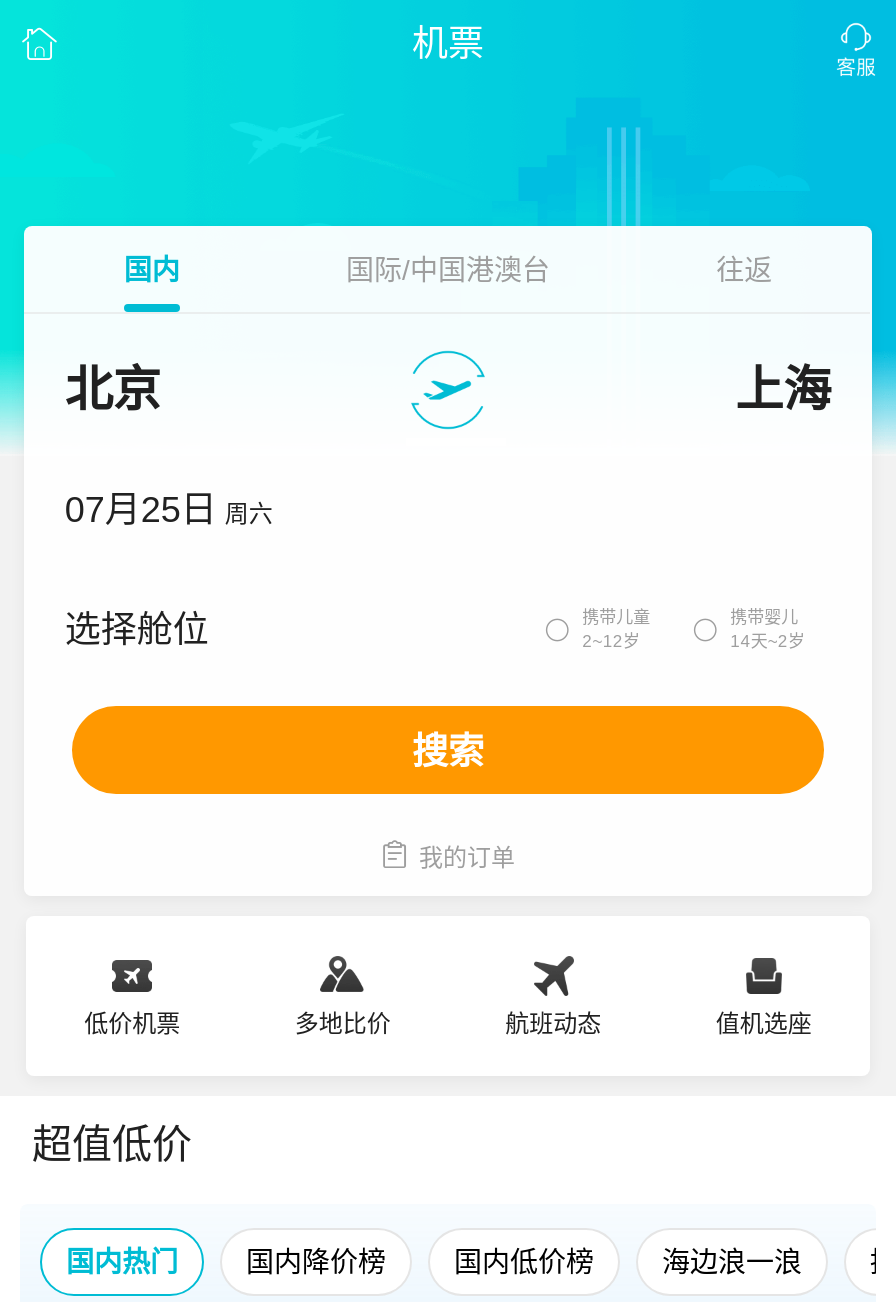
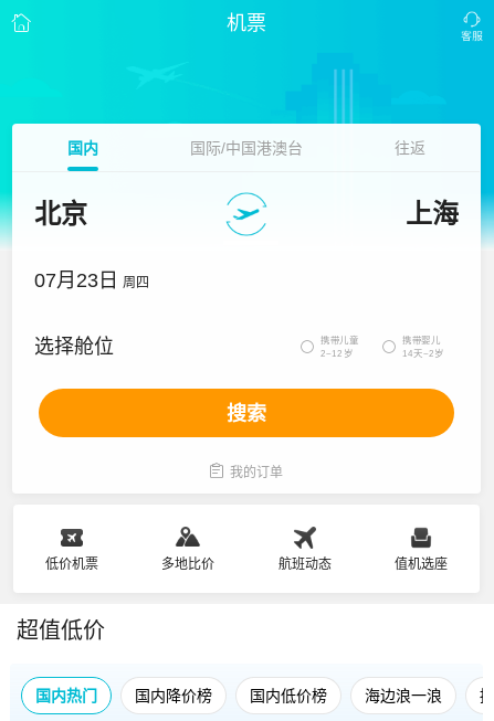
[65,490,273,530] 07月25日 周六 -> [35,269,150,291] 07月23日 周四

